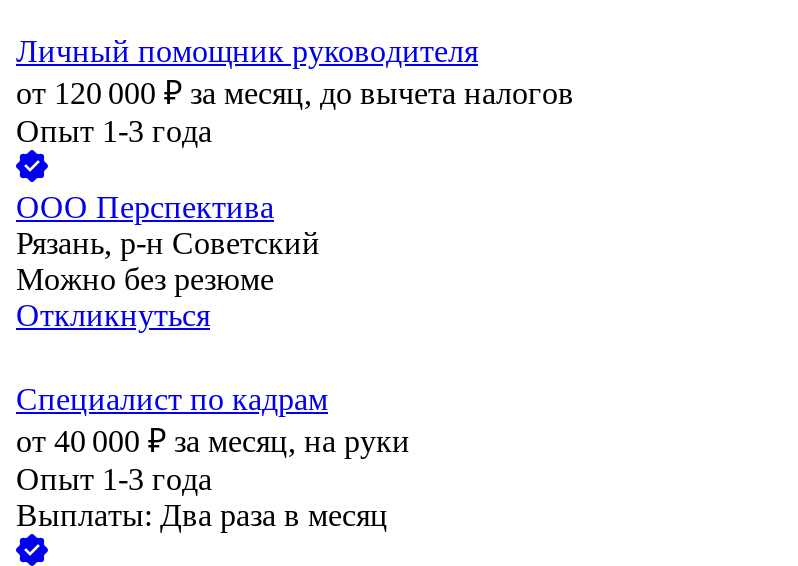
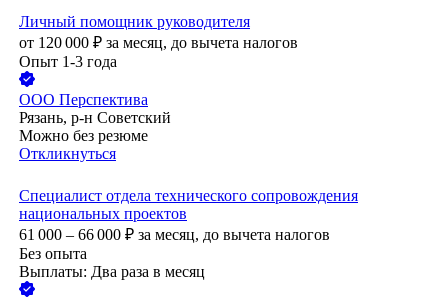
[16,383,410,497] Специалист по кадрам | от 40 000 ₽ за месяц, на руки | Опыт 1-3 года -> [19,187,358,262] Специалист отдела технического сопровождения | национальных проектов | 61 000 – 66 000 ₽ за месяц, до вычета налогов | Без опыта

